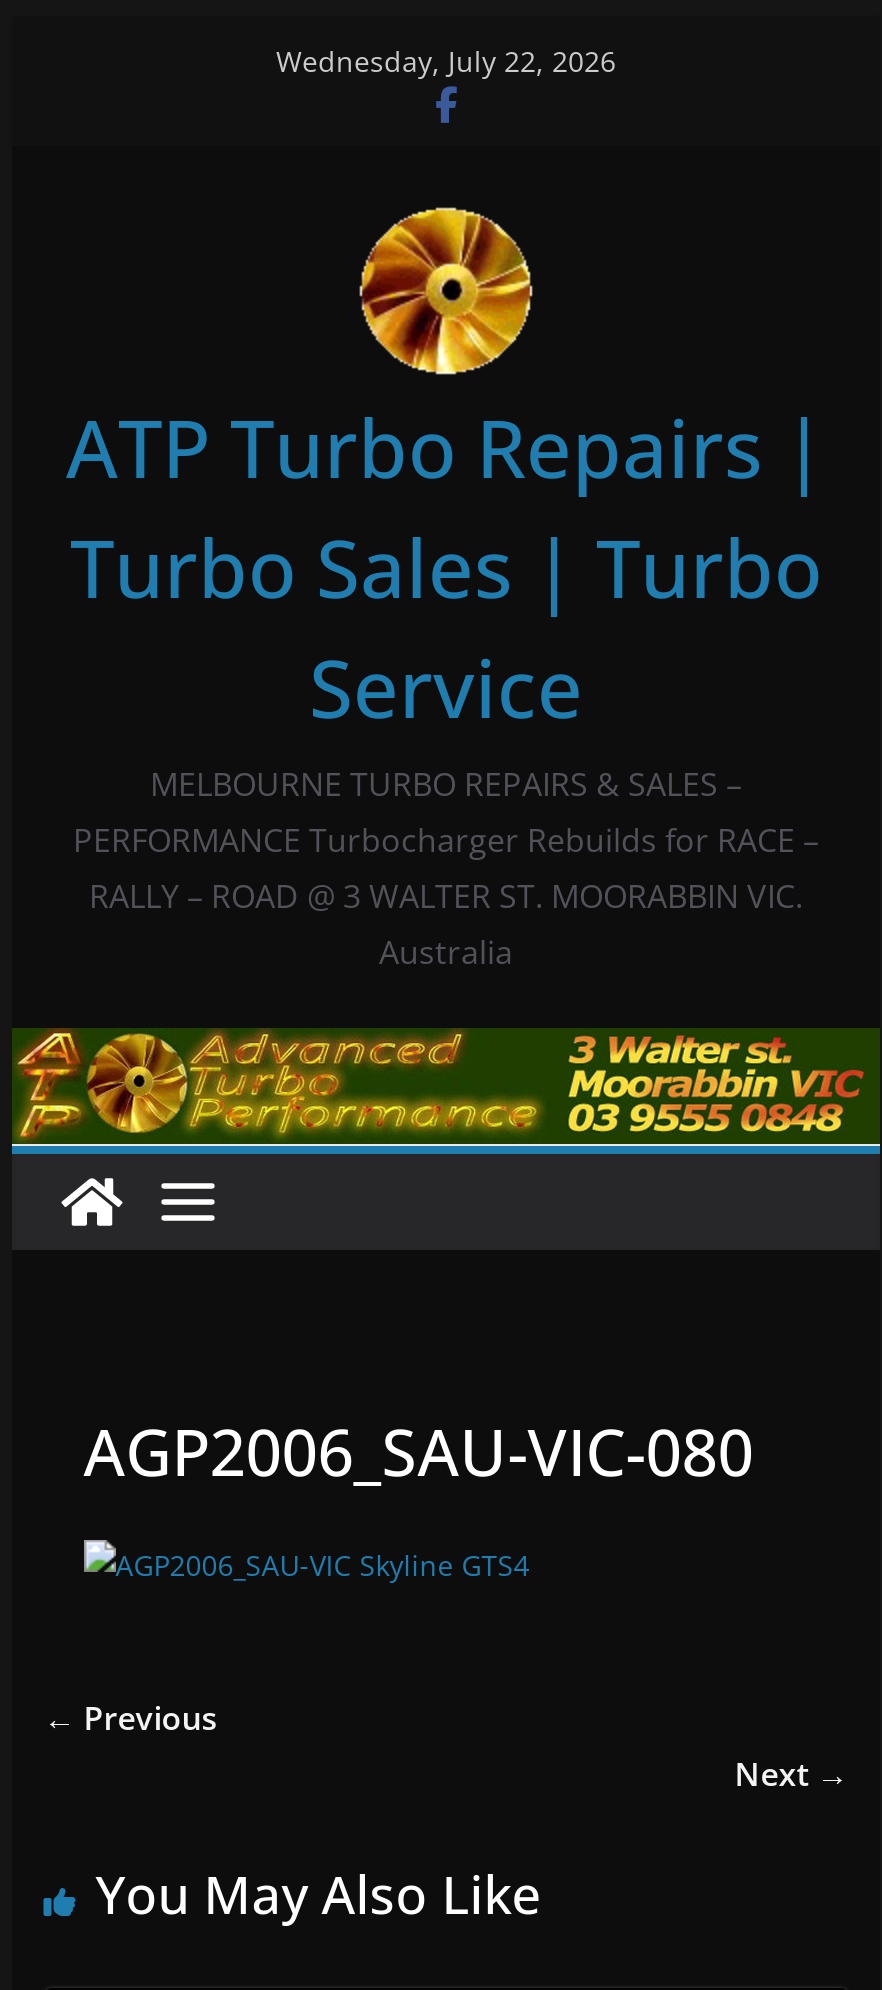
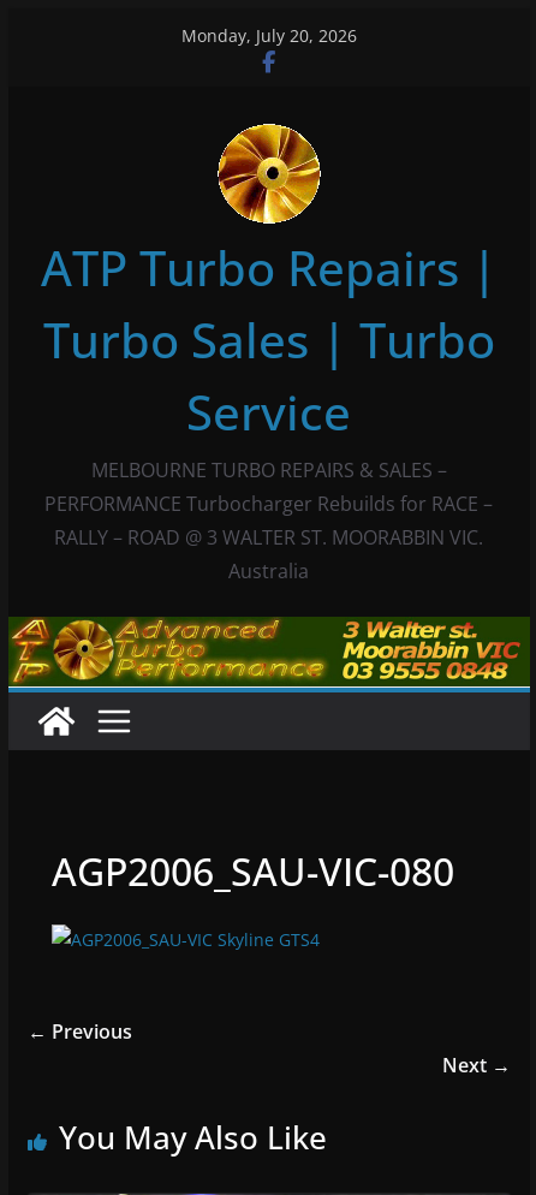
[276,42,616,80] Wednesday, July 22, 2026 -> [181,24,357,47] Monday, July 20, 2026

